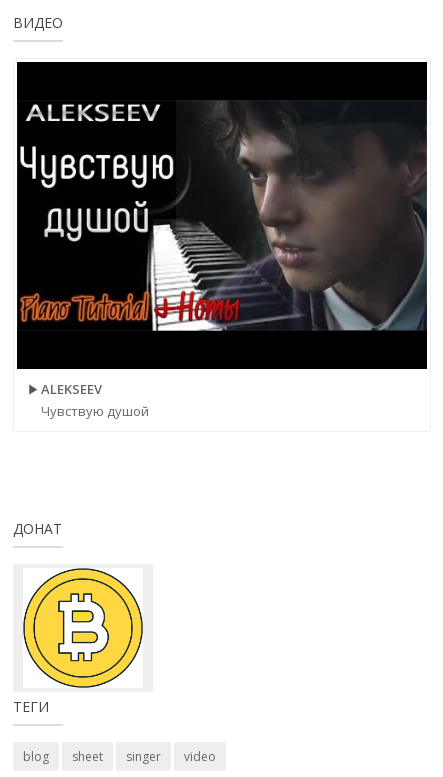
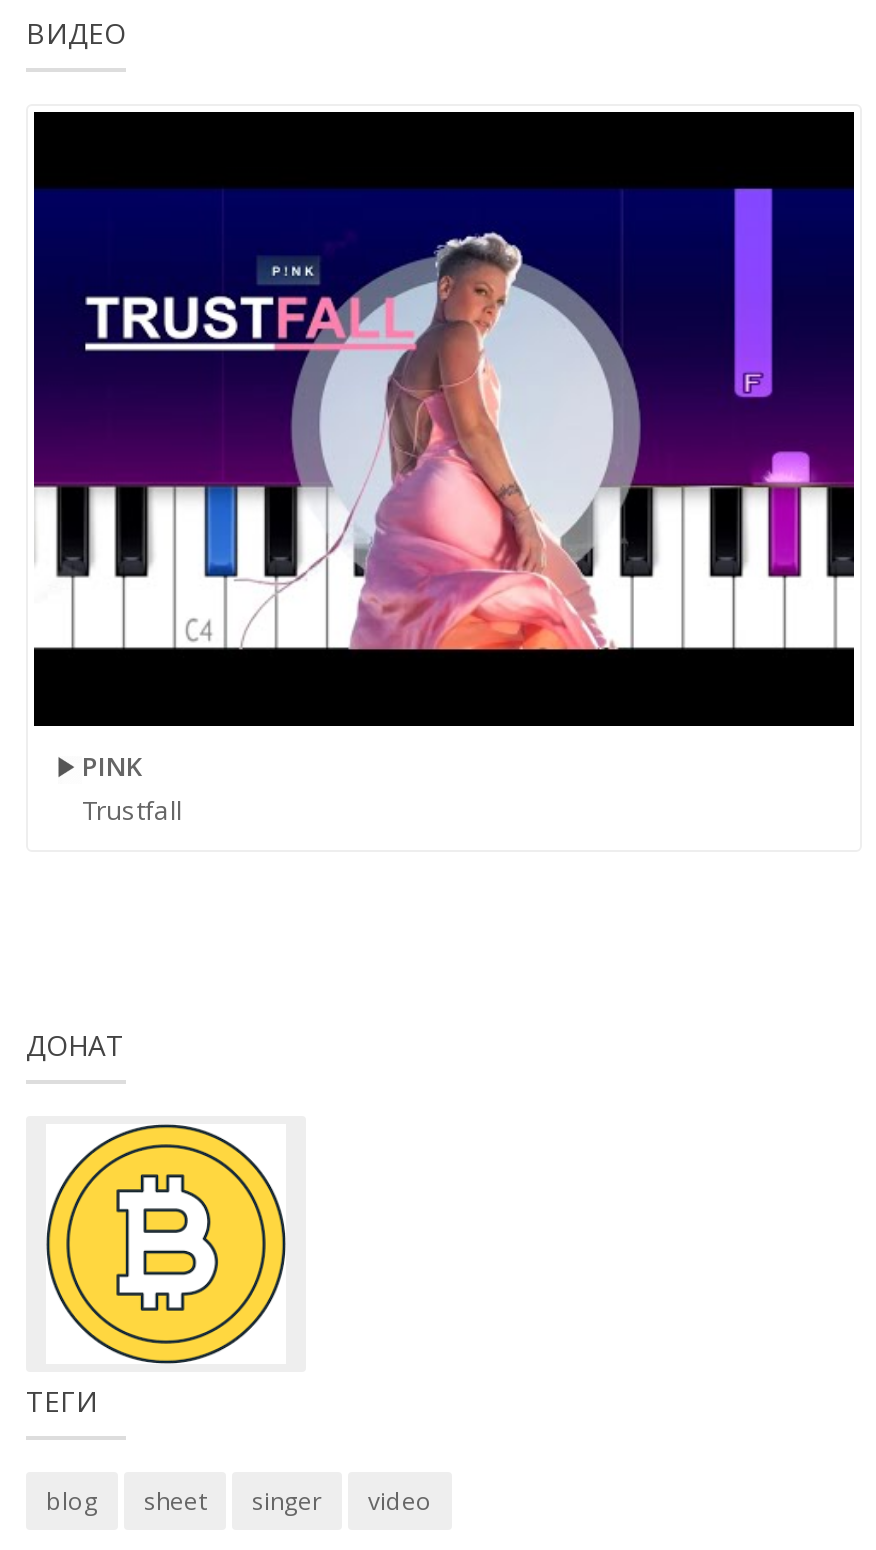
[16,100,428,332] [image] -> [34,186,854,652] [image]
[41,380,149,420] ALEKSEEV | Чувствую душой -> [82,749,182,829] PINK | Trustfall

